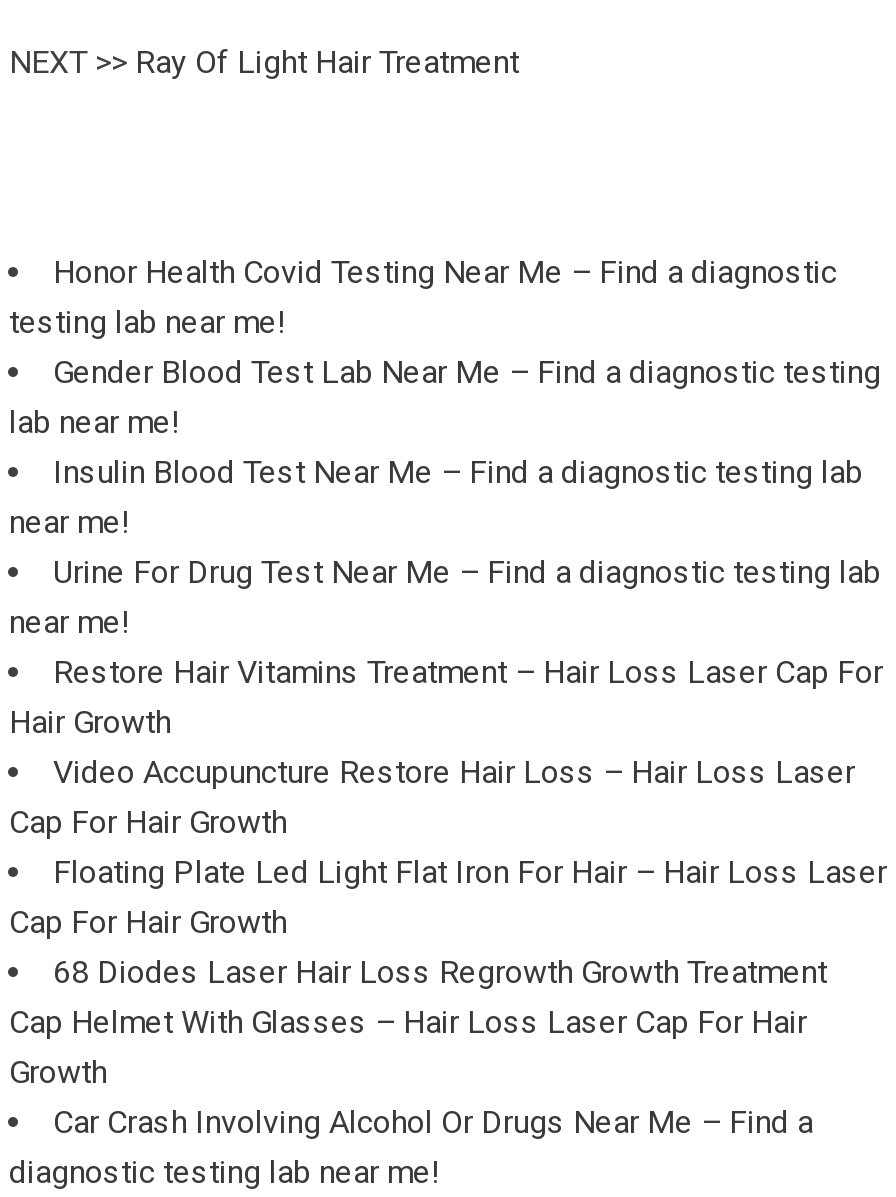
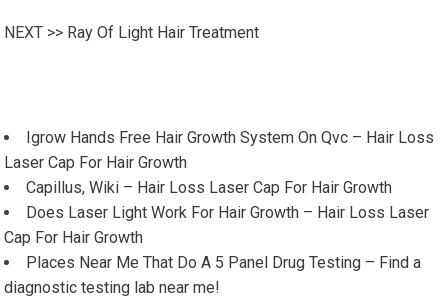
[9,253,883,791] Honor Health Covid Testing Near Me – Find a diagnostic | testing lab near me! | Gender Blood Test Lab Near Me – Find a diagnostic testing | lab near me! | Insulin Blood Test Near Me – Find a diagnostic testing lab | near me! | Urine For Drug Test Near Me – Find a diagnostic testing lab | near me! | Restore Hair Vitamins Treatment – Hair Loss Laser Cap For | Hair Growth | Video Accupuncture Restore Hair Loss – Hair Loss Laser -> [4,128,434,222] Igrow Hands Free Hair Growth System On Qvc – Hair Loss | Laser Cap For Hair Growth | Capillus, Wiki – Hair Loss Laser Cap For Hair Growth | Does Laser Light Work For Hair Growth – Hair Loss Laser
[9,853,887,1141] Floating Plate Led Light Flat Iron For Hair – Hair Loss Laser | Cap For Hair Growth | 68 Diodes Laser Hair Loss Regrowth Growth Treatment | Cap Helmet With Glasses – Hair Loss Laser Cap For Hair | Growth | Car Crash Involving Alcohol Or Drugs Near Me – Find a -> [26,253,421,272] Places Near Me That Do A 5 Panel Drug Testing – Find a

